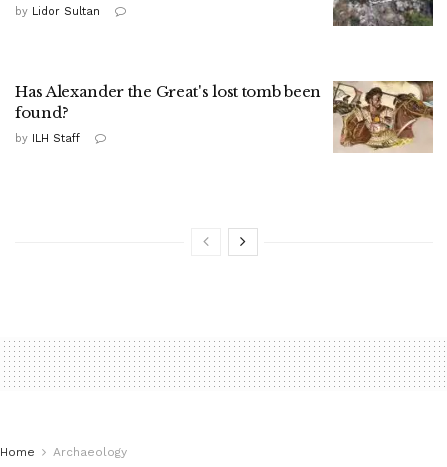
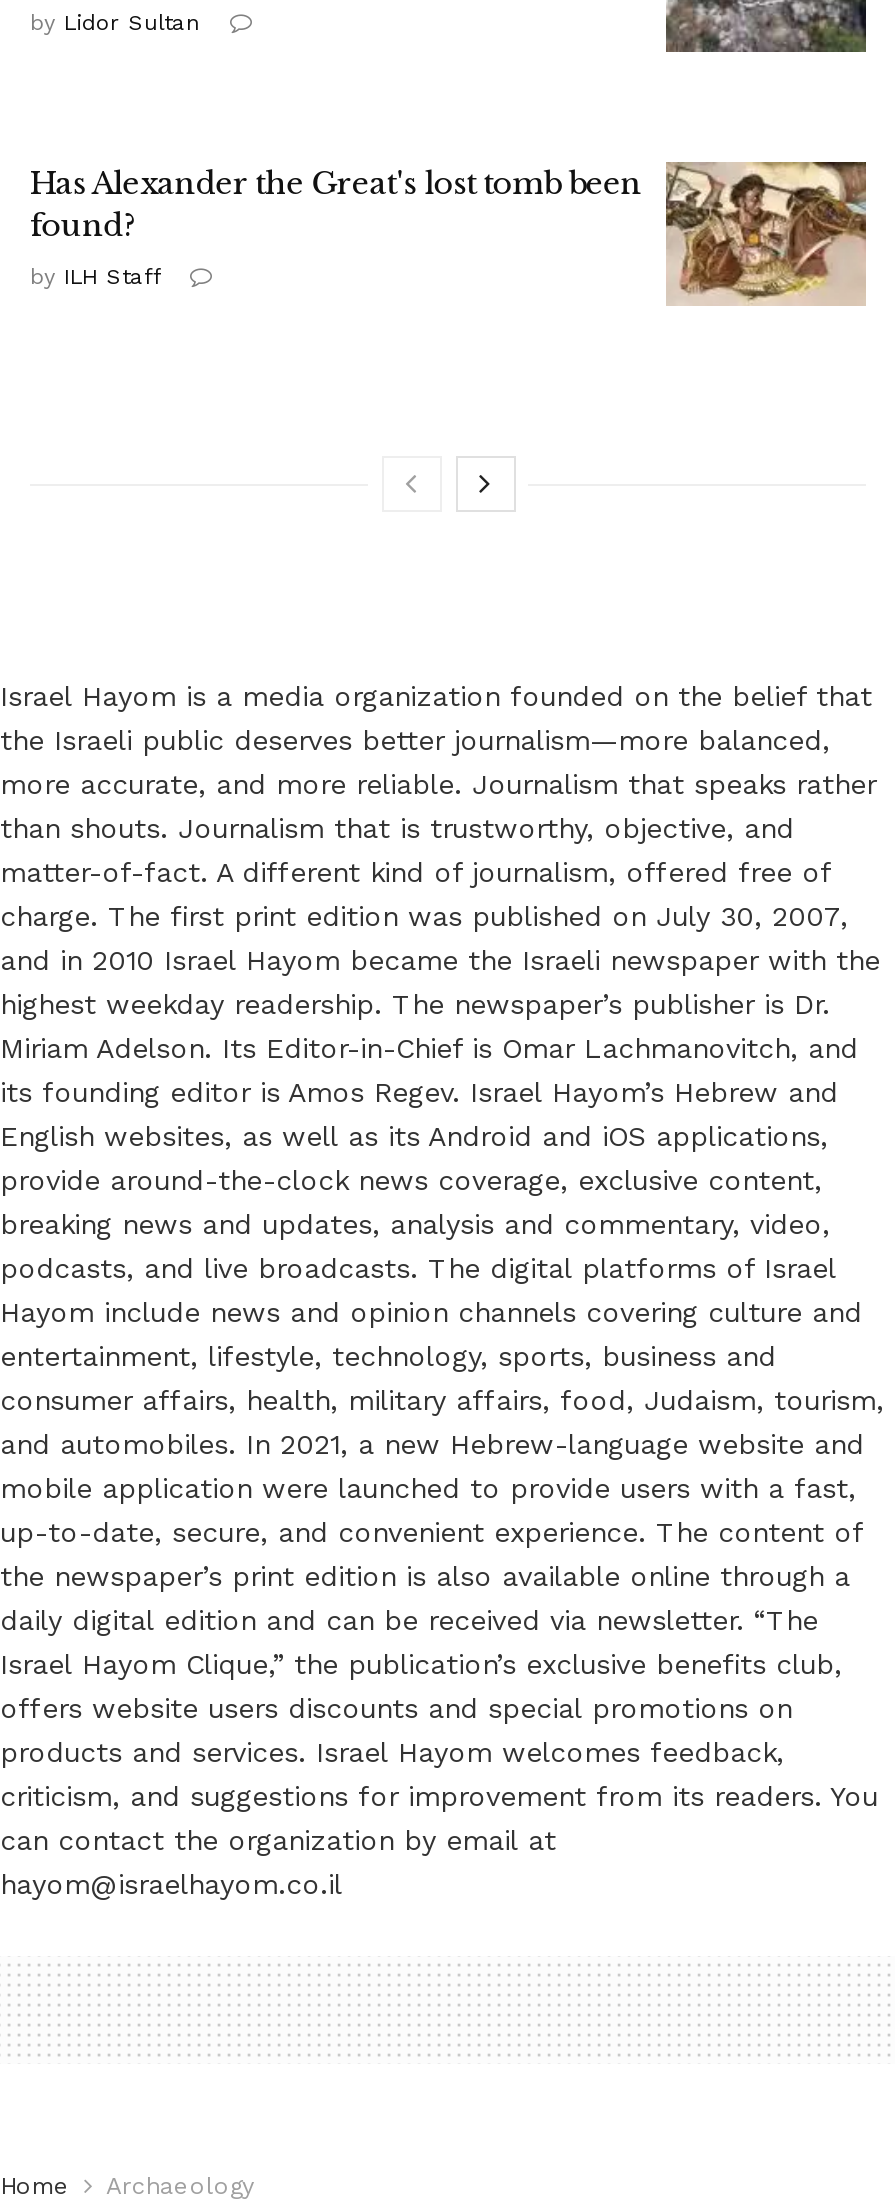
none -> [0,681,884,1901] Israel Hayom is a media organization founded on the belief that | the Israeli public deserves better journalism—more balanced, | more accurate, and more reliable. Journalism that speaks rather | than shouts. Journalism that is trustworthy, objective, and | matter-of-fact. A different kind of journalism, offered free of | charge. The first print edition was published on July 30, 2007, | and in 2010 Israel Hayom became the Israeli newspaper with the | highest weekday readership. The newspaper’s publisher is Dr. | Miriam Adelson. Its Editor-in-Chief is Omar Lachmanovitch, and | its founding editor is Amos Regev. Israel Hayom’s Hebrew and | English websites, as well as its Android and iOS applications, | provide around-the-clock news coverage, exclusive content, | breaking news and updates, analysis and commentary, video, | podcasts, and live broadcasts. The digital platforms of Israel | Hayom include news and opinion channels covering culture and | entertainment, lifestyle, technology, sports, business and | consumer affairs, health, military affairs, food, Judaism, tourism, | and automobiles. In 2021, a new Hebrew-language website and | mobile application were launched to provide users with a fast, | up-to-date, secure, and convenient experience. The content of | the newspaper’s print edition is also available online through a | daily digital edition and can be received via newsletter. “The | Israel Hayom Clique,” the publication’s exclusive benefits club, | offers website users discounts and special promotions on | products and services. Israel Hayom welcomes feedback, | criticism, and suggestions for improvement from its readers. You | can contact the organization by email at | hayom@israelhayom.co.il

